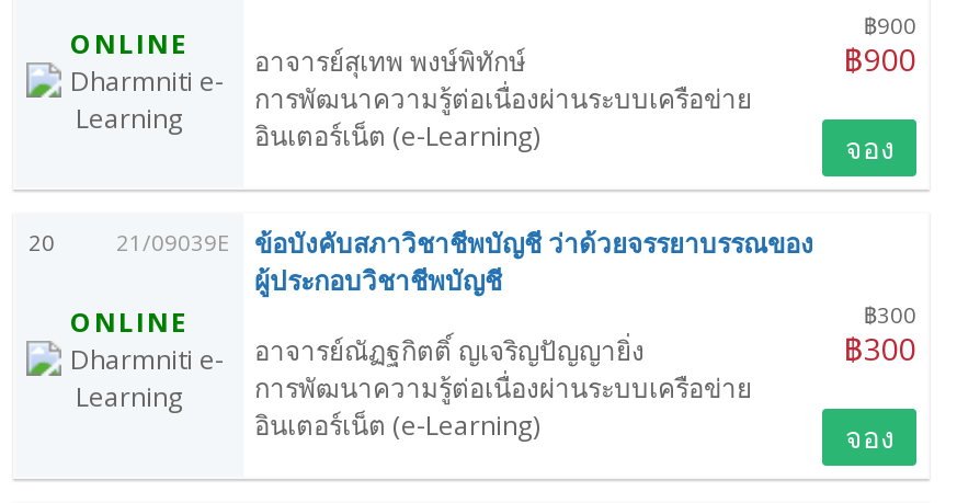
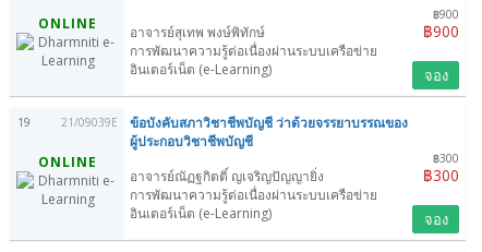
[29,225,813,262] 20 21/09039E ข้อบังคับสภาวิชาชีพบัญชี ว่าด้วยจรรยาบรรณของ -> [17,113,408,132] 19 21/09039E ข้อบังคับสภาวิชาชีพบัญชี ว่าด้วยจรรยาบรรณของ

